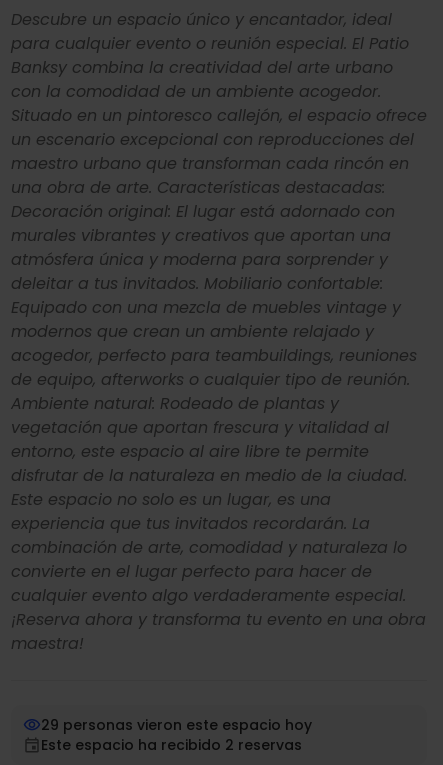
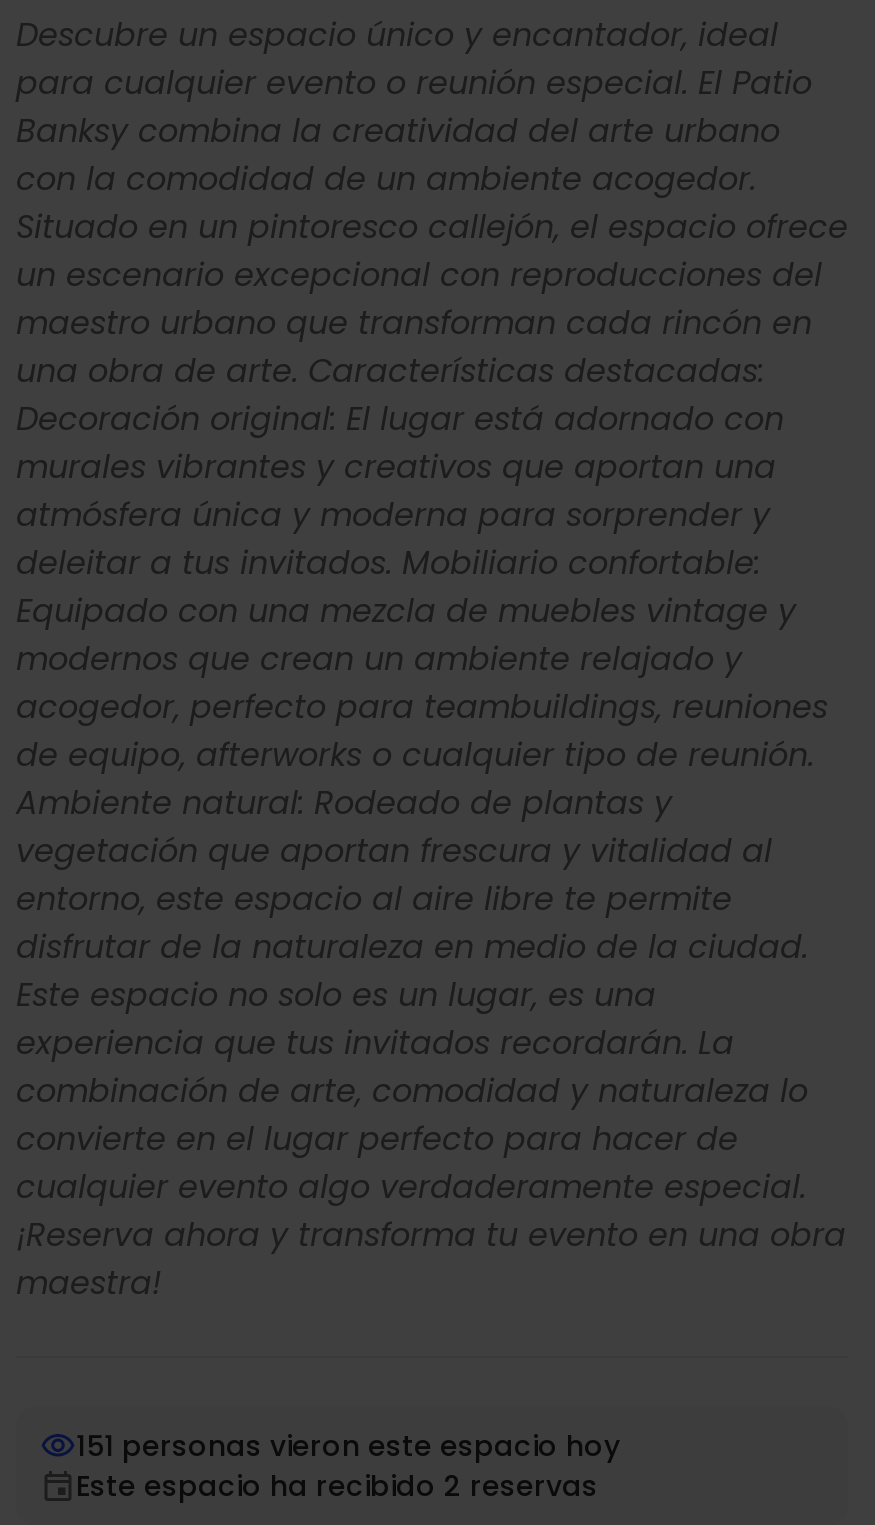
[41,715,312,735] 29 personas vieron este espacio hoy -> [76,1426,620,1466] 151 personas vieron este espacio hoy

